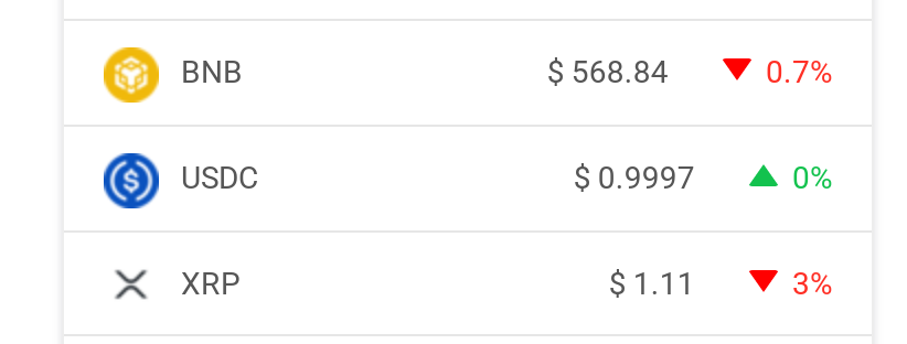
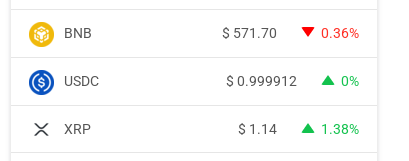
[547,55,668,90] $ 568.84 -> [222,25,277,41] $ 571.70
[766,55,832,90] 0.7% -> [321,25,359,41] 0.36%
[573,160,695,195] $ 0.9997 -> [226,73,297,89] $ 0.999912
[609,265,695,301] $ 1.11 -> [238,121,277,137] $ 1.14
[792,265,832,301] 3% -> [321,121,359,137] 1.38%

